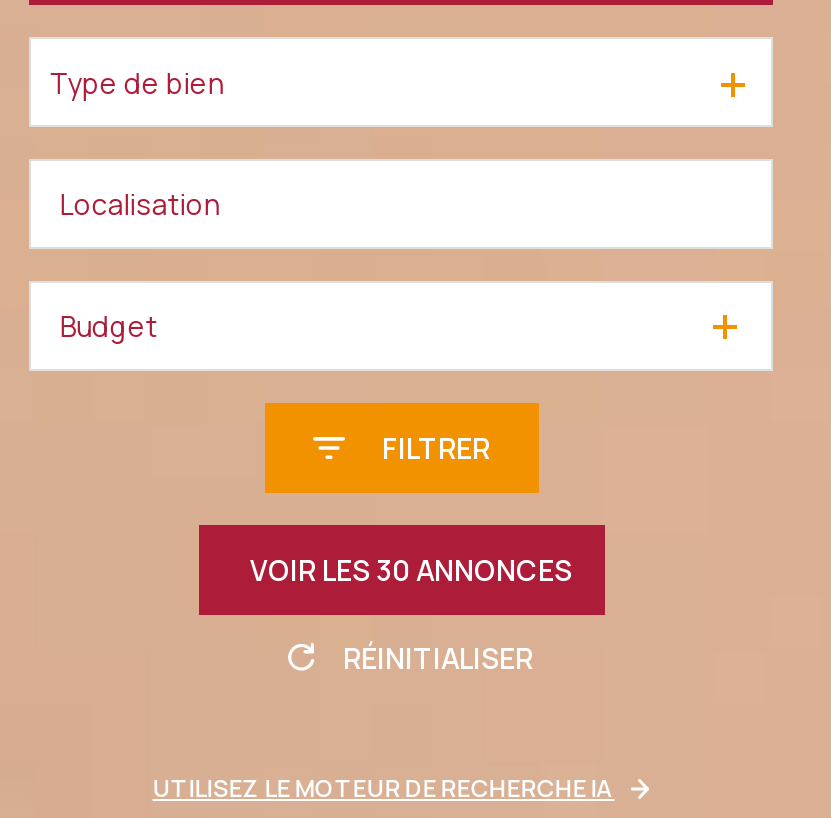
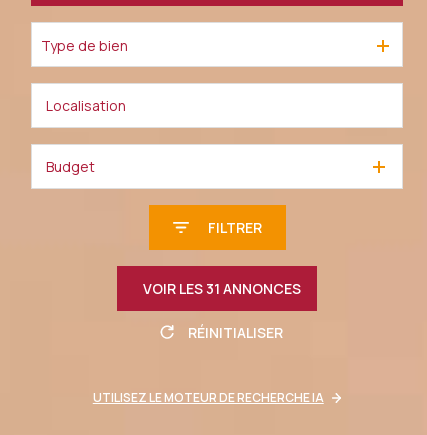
[250,551,572,589] VOIR LES 30 ANNONCES -> [143,279,301,298] VOIR LES 31 ANNONCES

